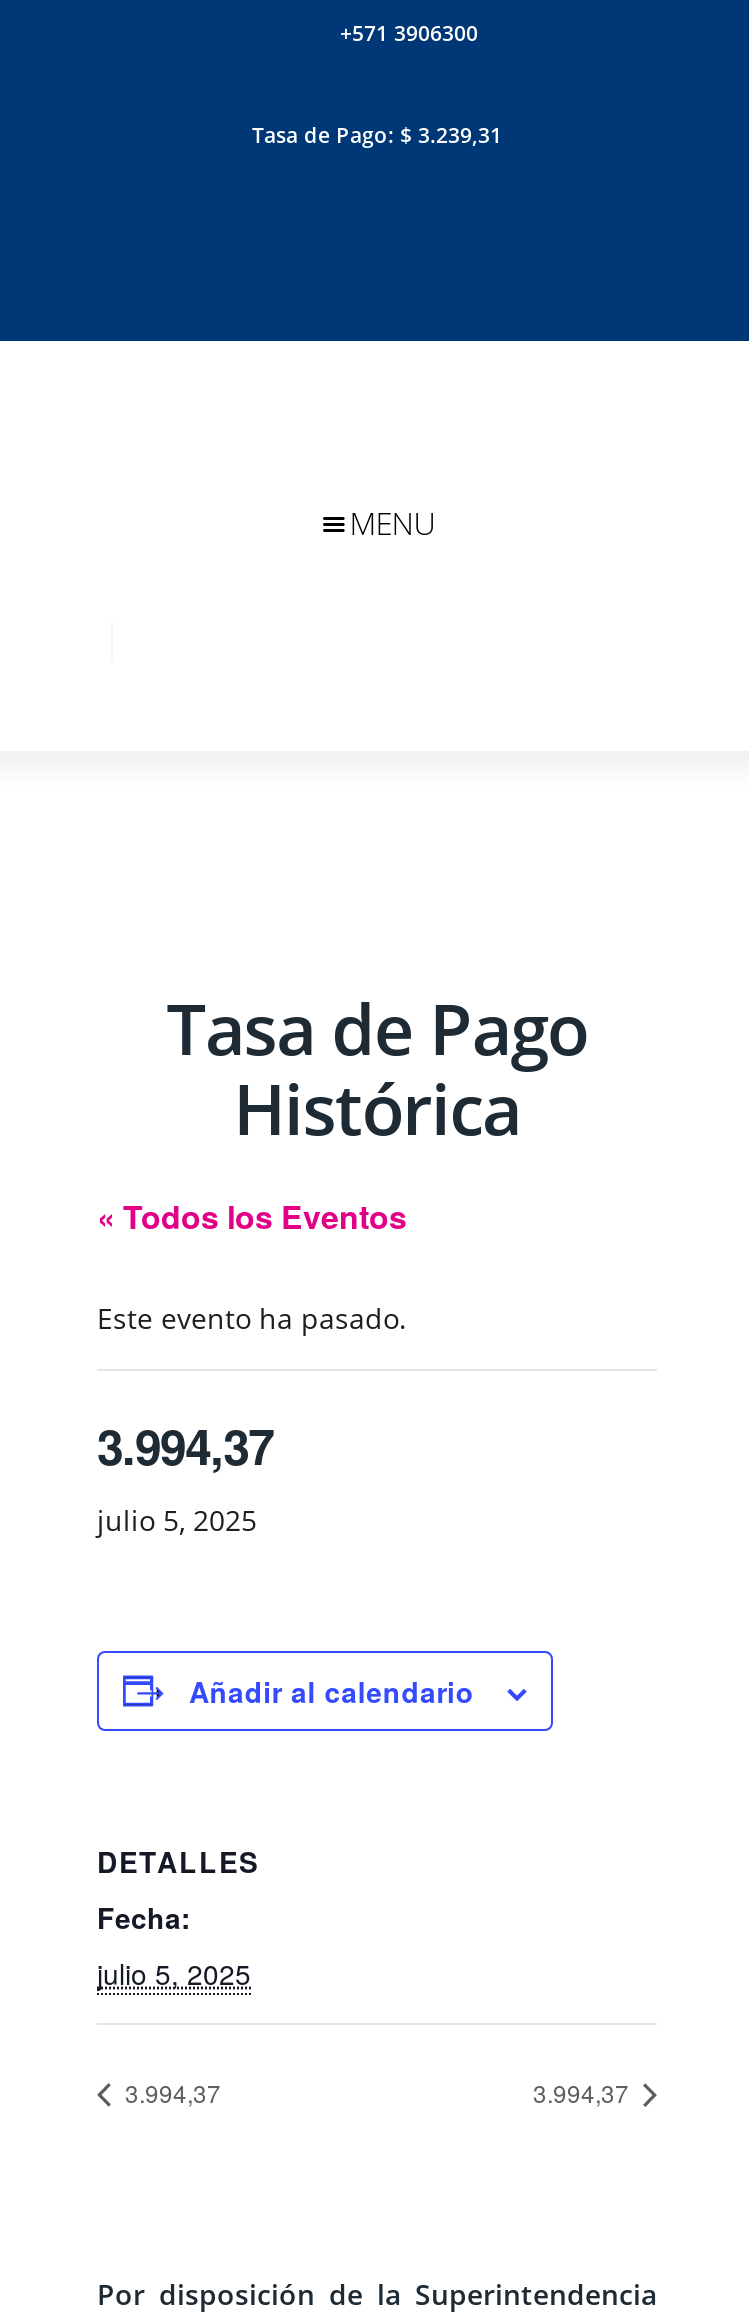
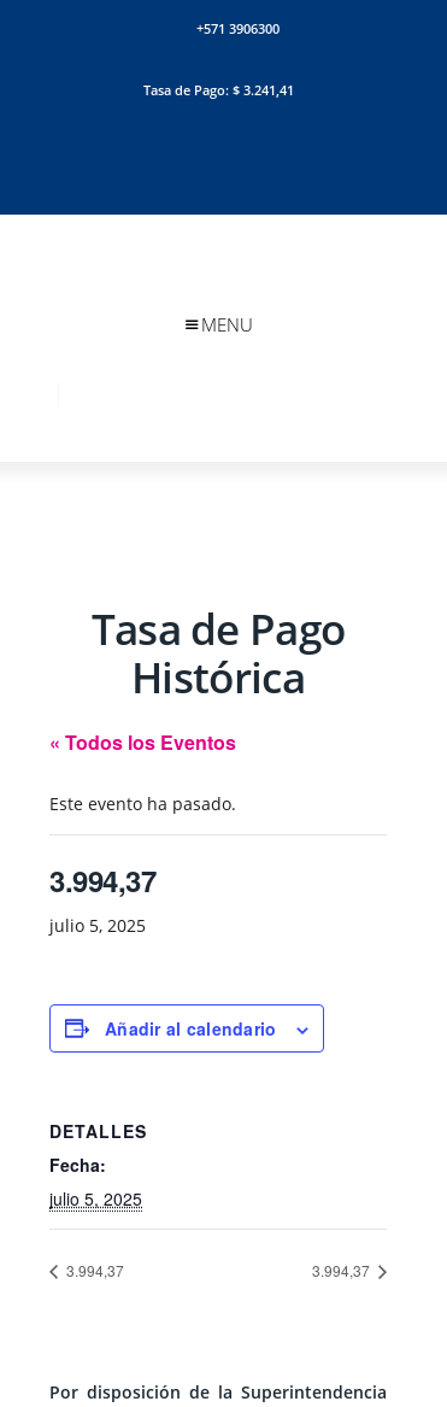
[252,122,502,150] Tasa de Pago: $ 3.239,31 -> [143,82,293,99] Tasa de Pago: $ 3.241,41

